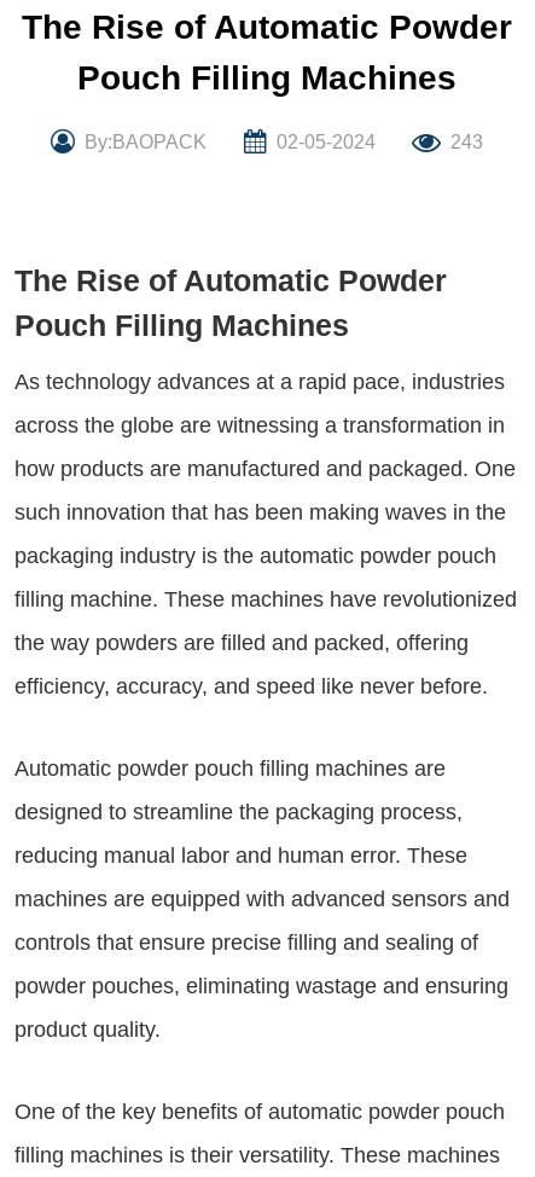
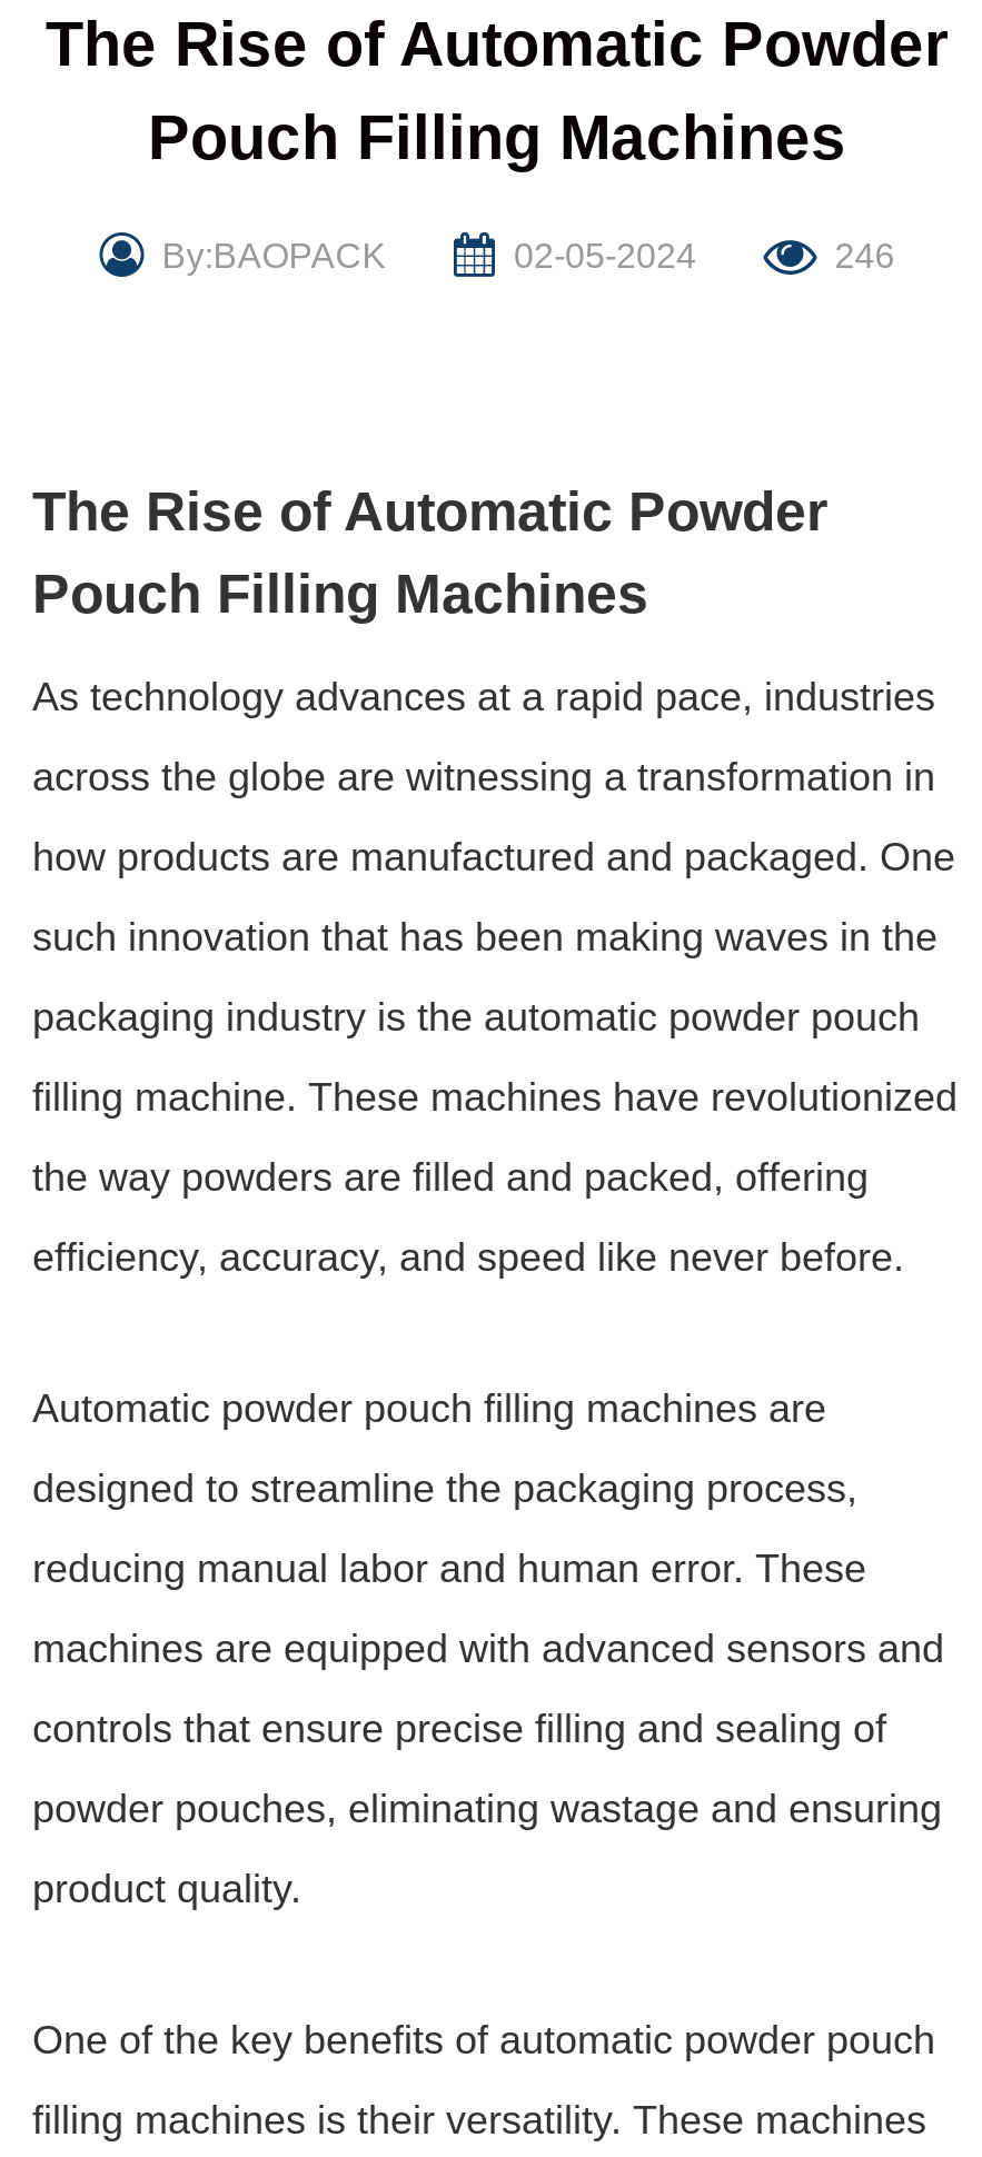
[450,132,483,152] 243 -> [835,237,895,275] 246

